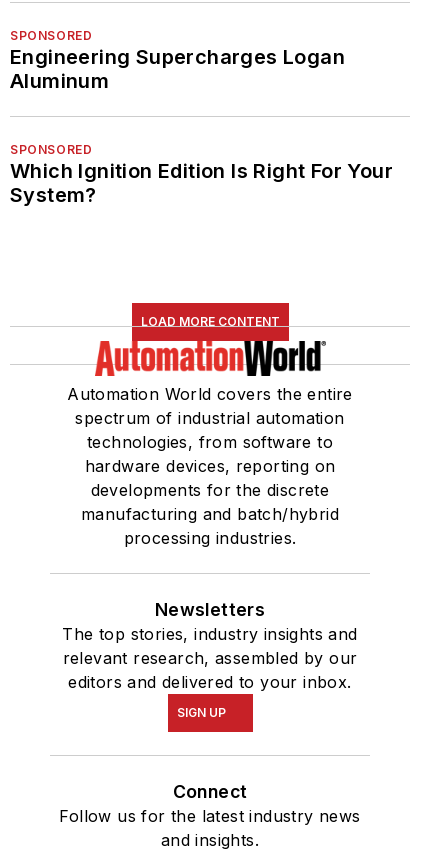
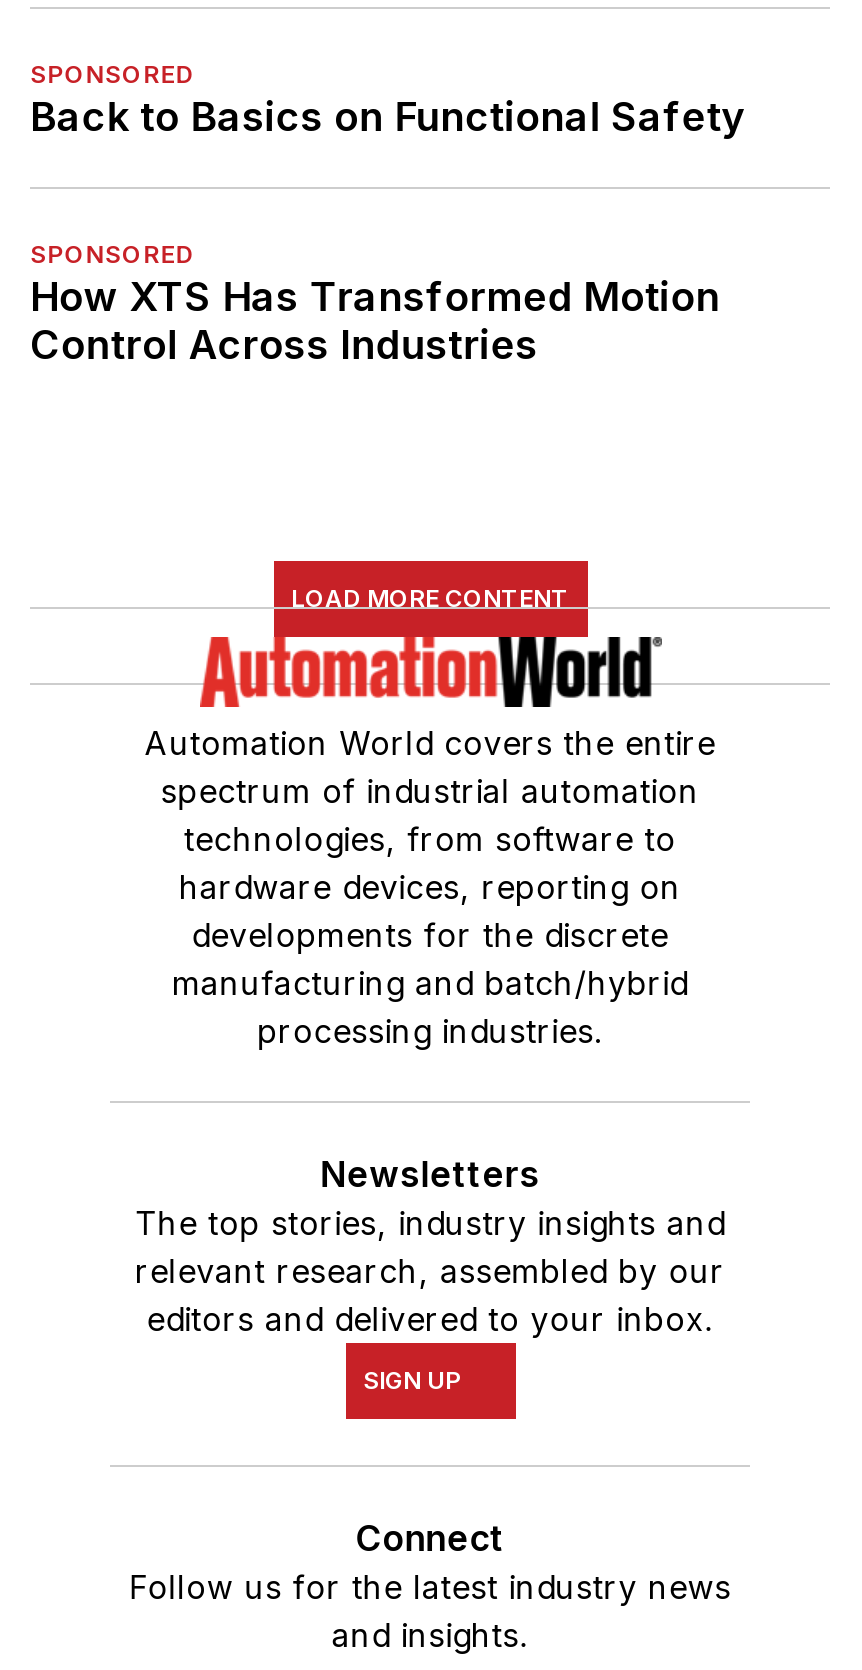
[10,45,345,93] Engineering Supercharges Logan | Aluminum -> [30,93,746,141] Back to Basics on Functional Safety
[10,159,393,207] Which Ignition Edition Is Right For Your | System? -> [30,273,720,369] How XTS Has Transformed Motion | Control Across Industries

